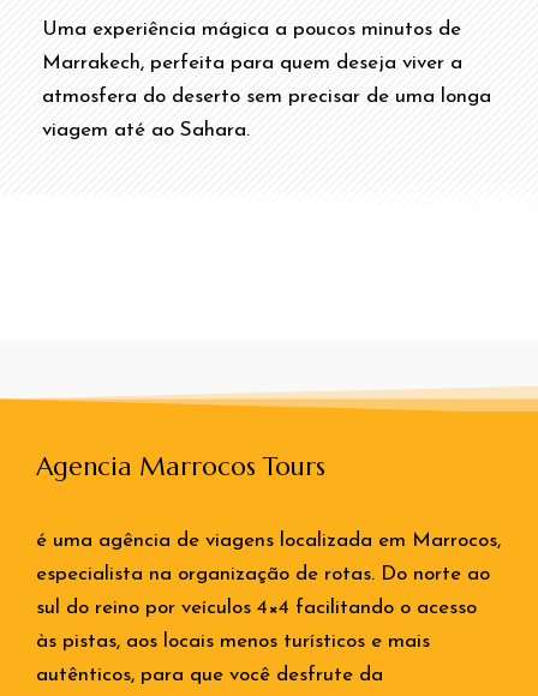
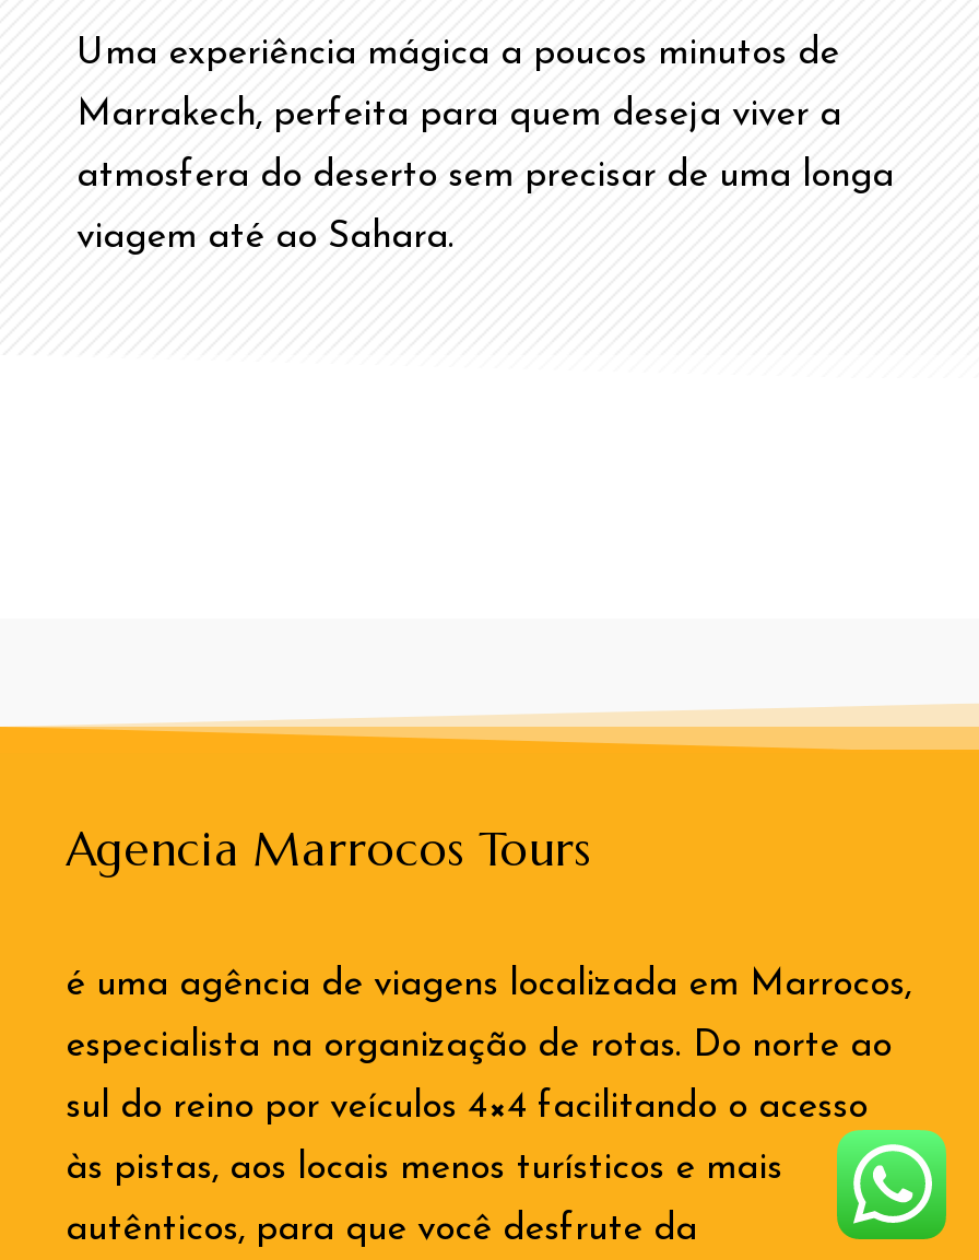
none -> [835,1128,948,1241] [image]

